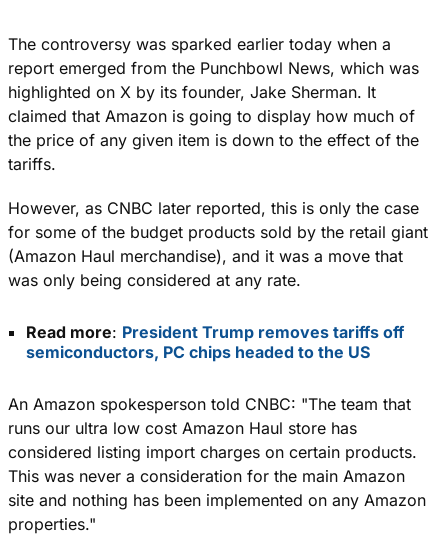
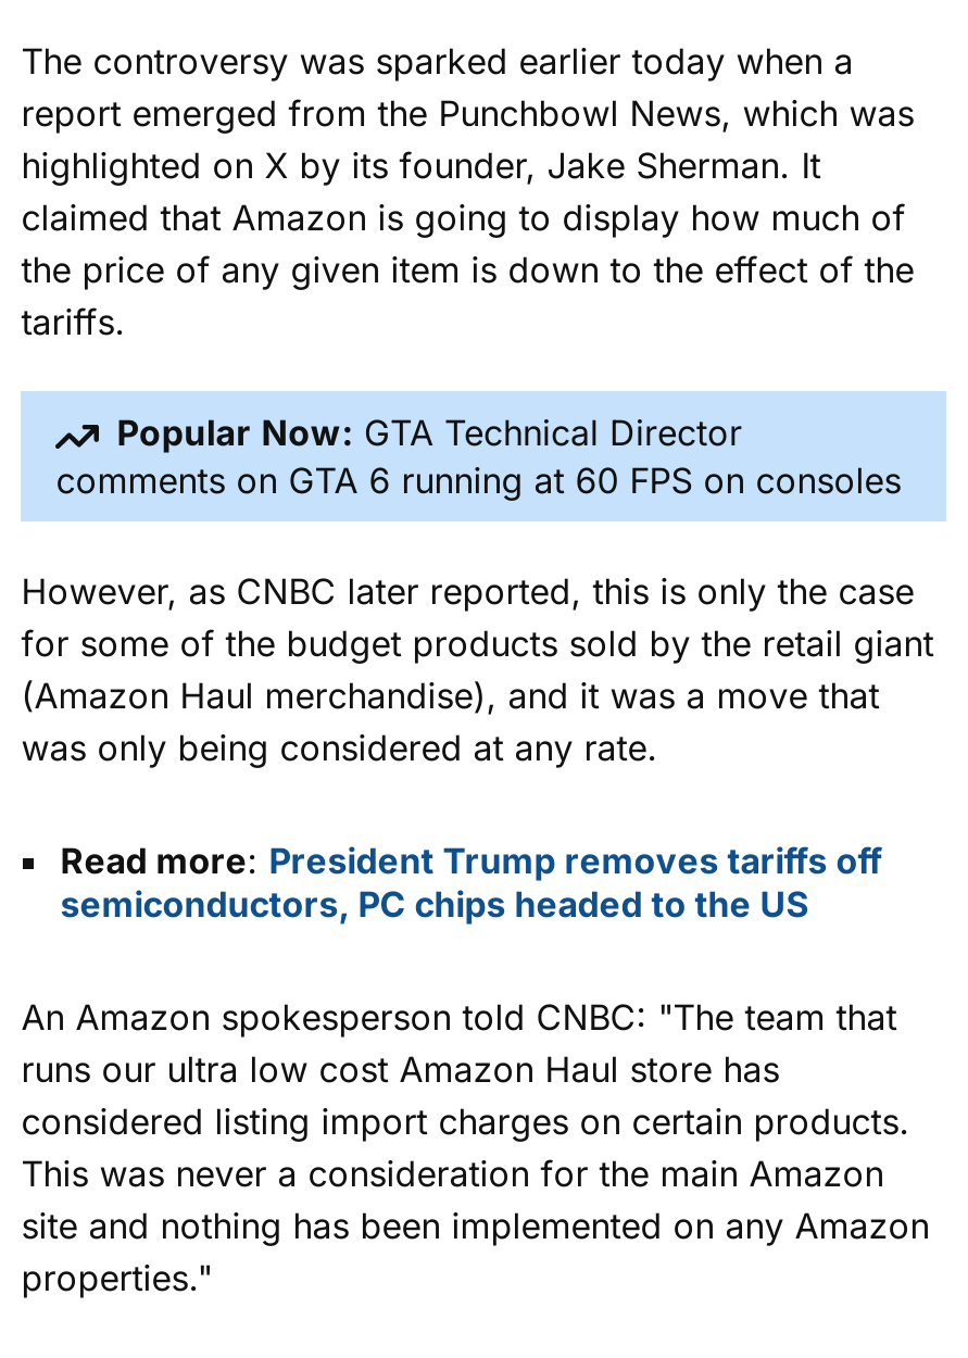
none -> [56,411,901,501] Popular Now: GTA Technical Director | comments on GTA 6 running at 60 FPS on consoles

